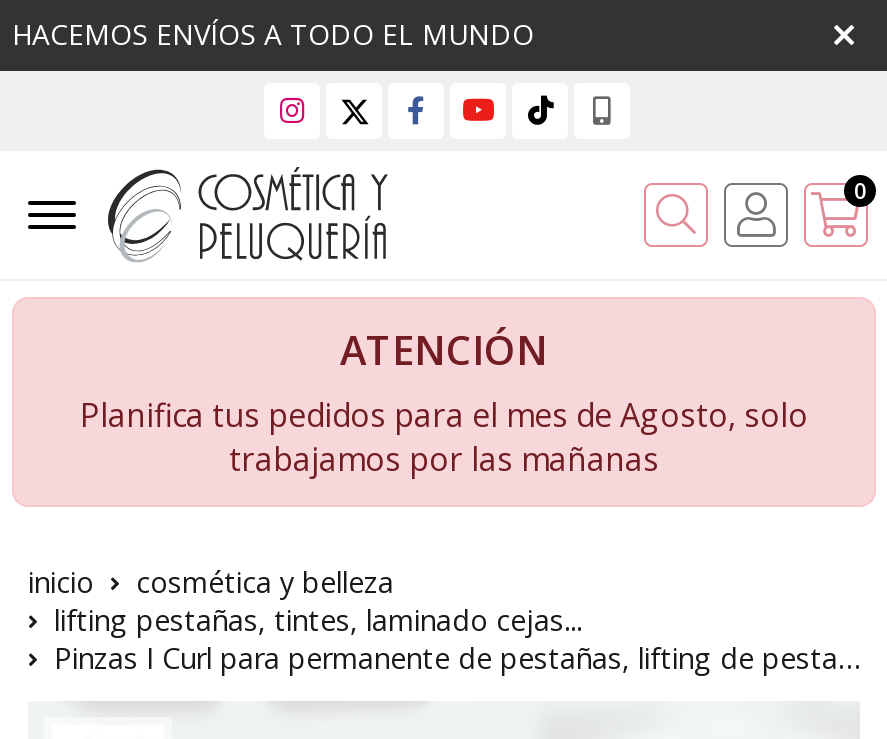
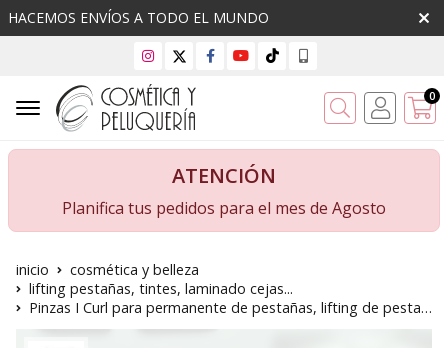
[80,393,808,481] Planifica tus pedidos para el mes de Agosto, solo | trabajamos por las mañanas -> [62,197,386,219] Planifica tus pedidos para el mes de Agosto

